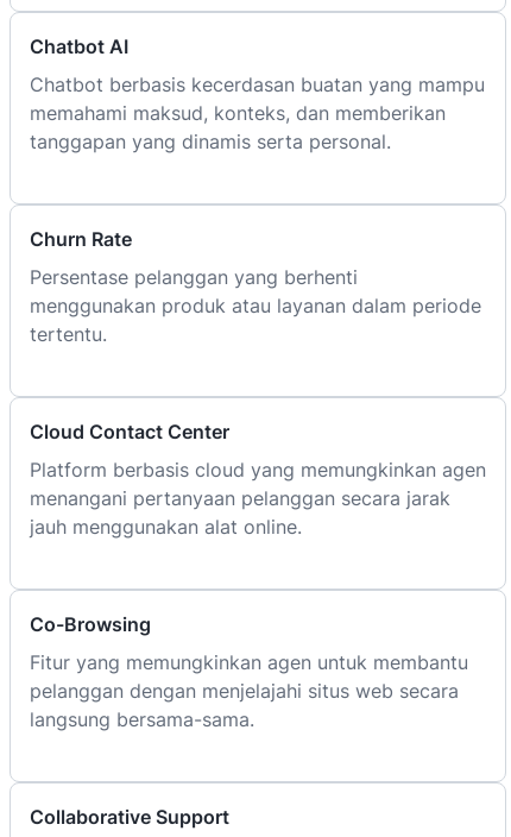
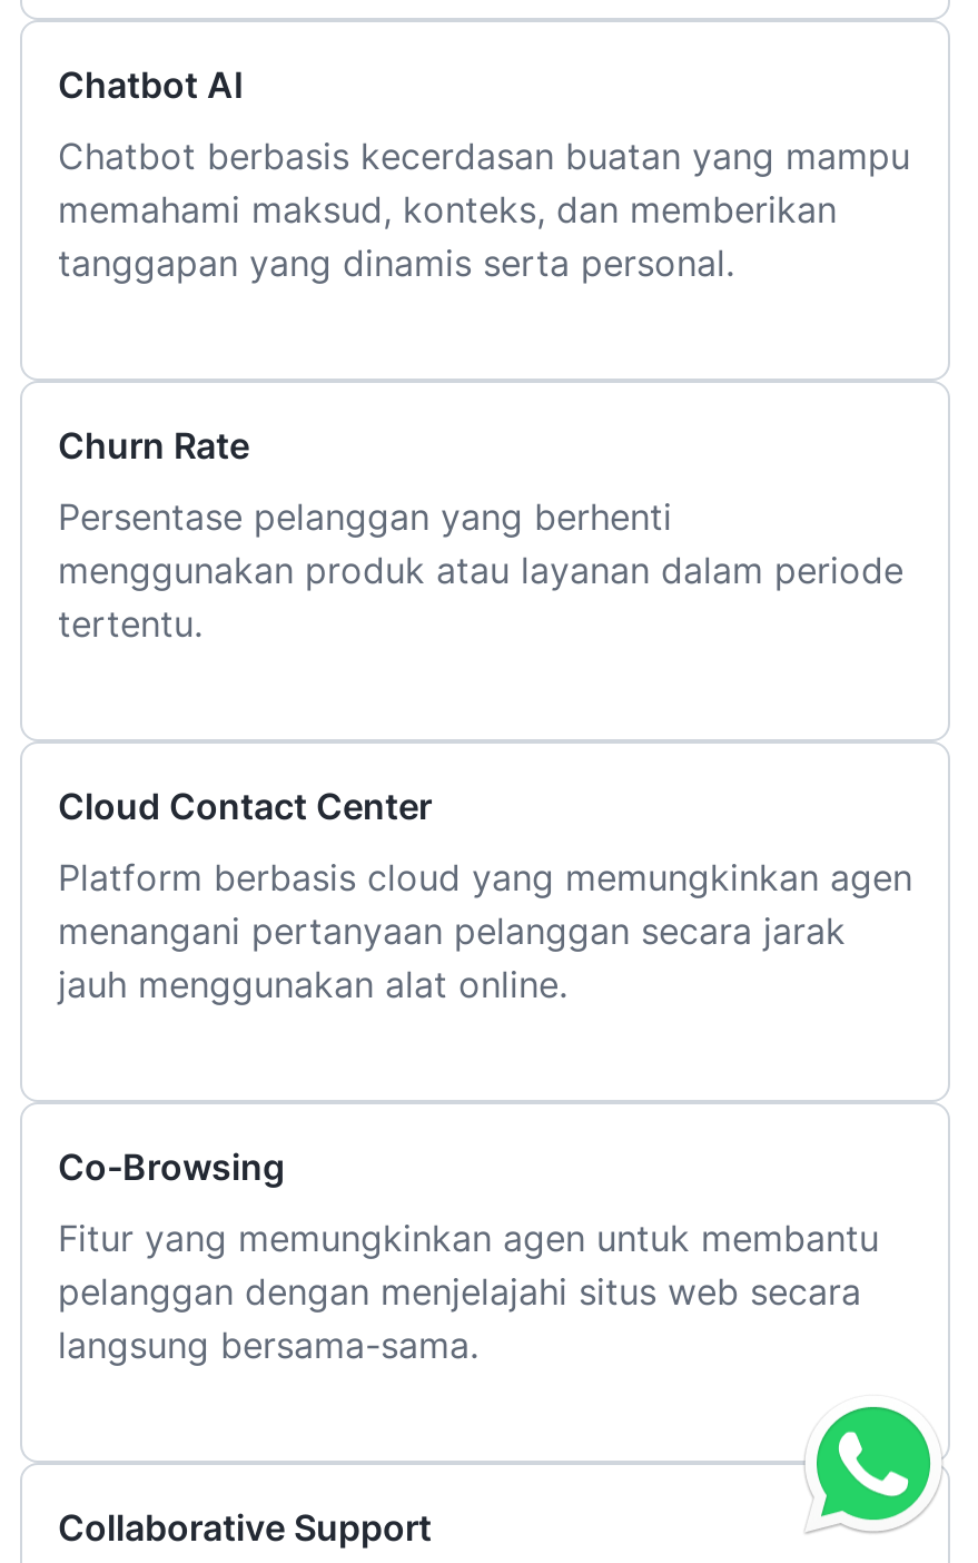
none -> [806,1405,937,1534] [image]

